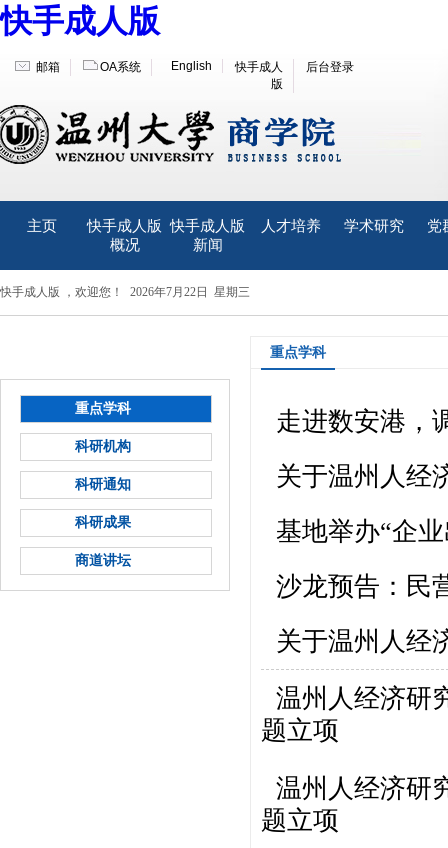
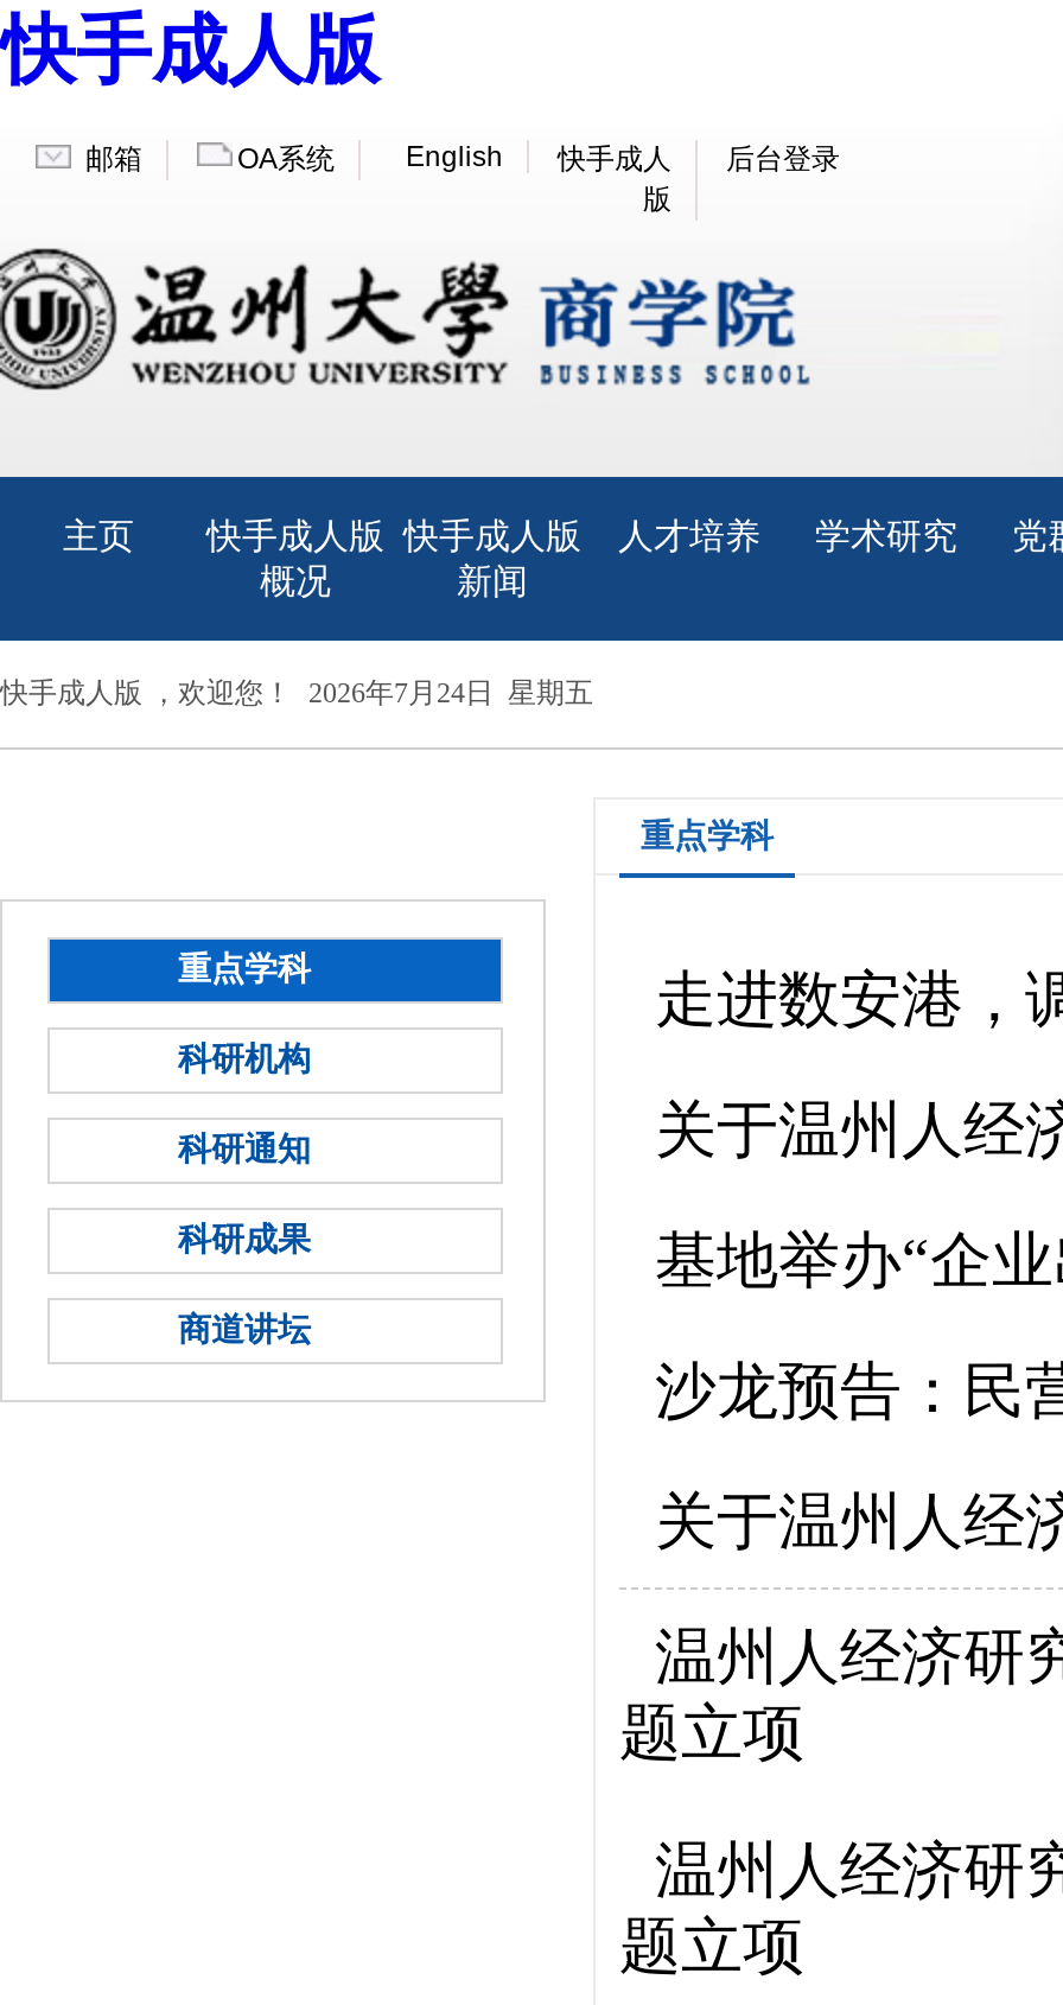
[0,285,250,299] 快手成人版 ，欢迎您！ 2026年7月22日 星期三 -> [0,676,593,709] 快手成人版 ，欢迎您！ 2026年7月24日 星期五

